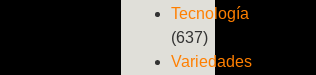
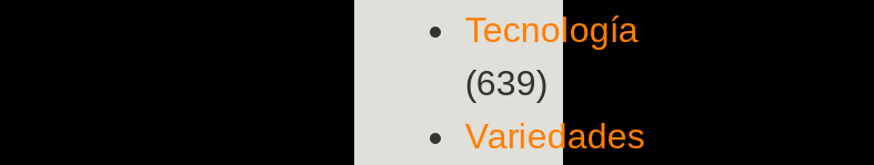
[171,29,208,46] (637) -> [465,64,547,101] (639)

